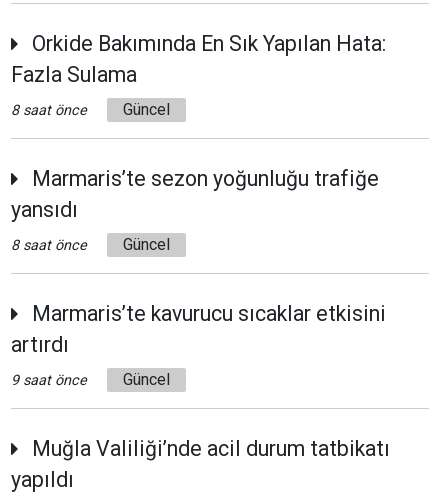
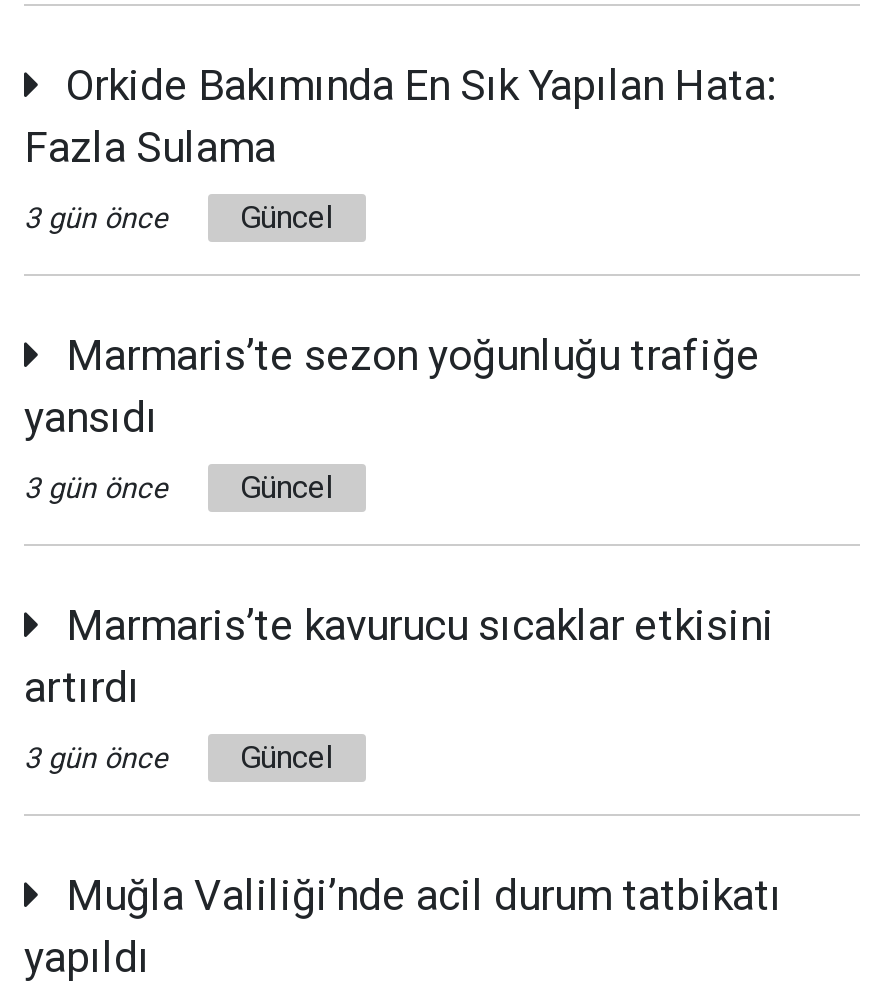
[11,102,87,119] 8 saat önce -> [24,202,168,236] 3 gün önce
[11,237,87,254] 8 saat önce -> [24,472,168,506] 3 gün önce
[11,372,87,389] 9 saat önce -> [24,742,168,776] 3 gün önce

